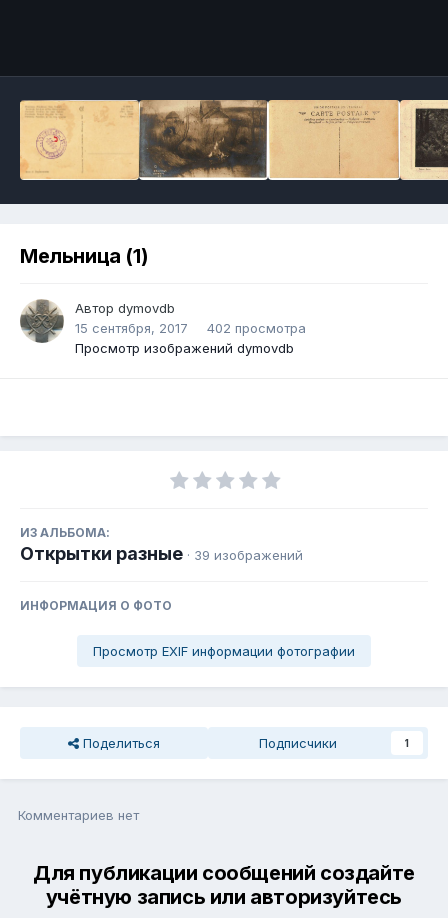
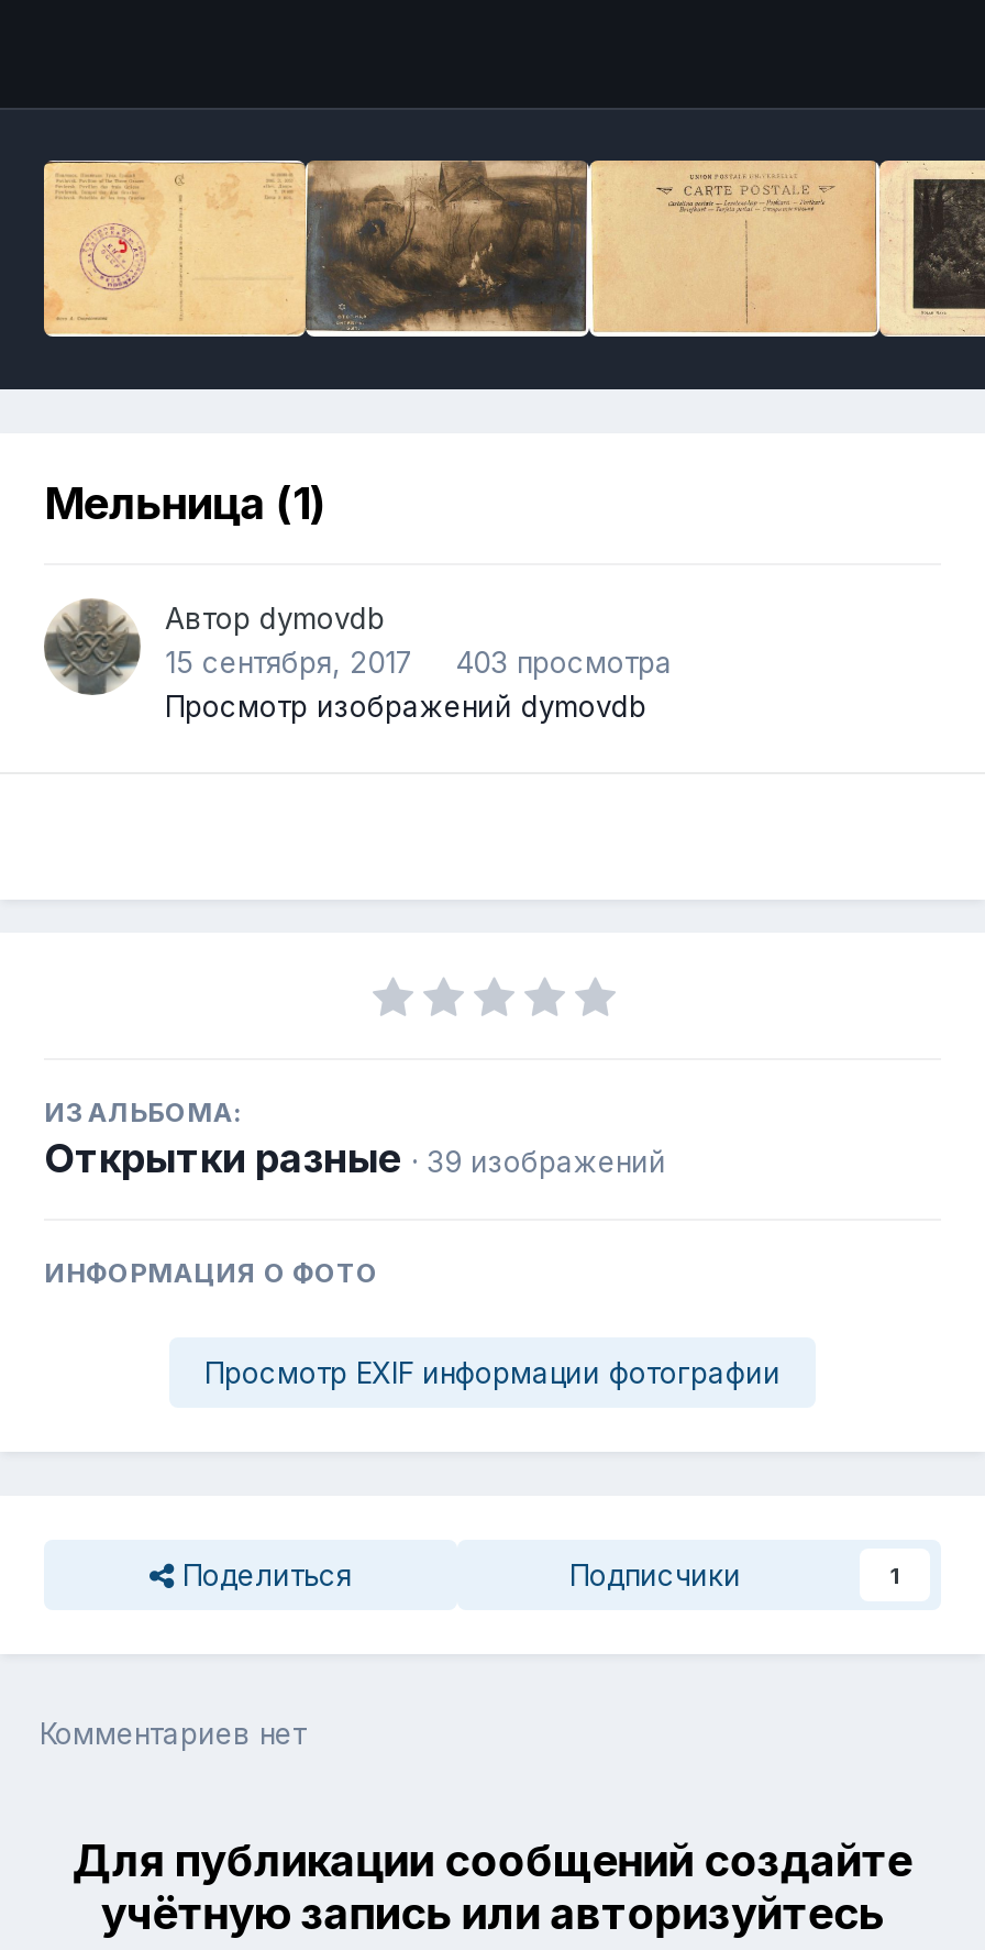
[75,320,306,336] 15 сентября, 2017 402 просмотра -> [165,645,673,680] 15 сентября, 2017 403 просмотра

